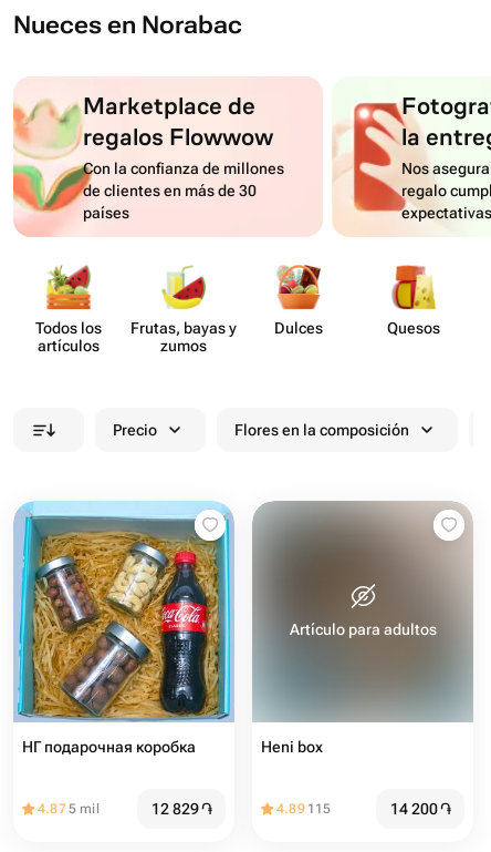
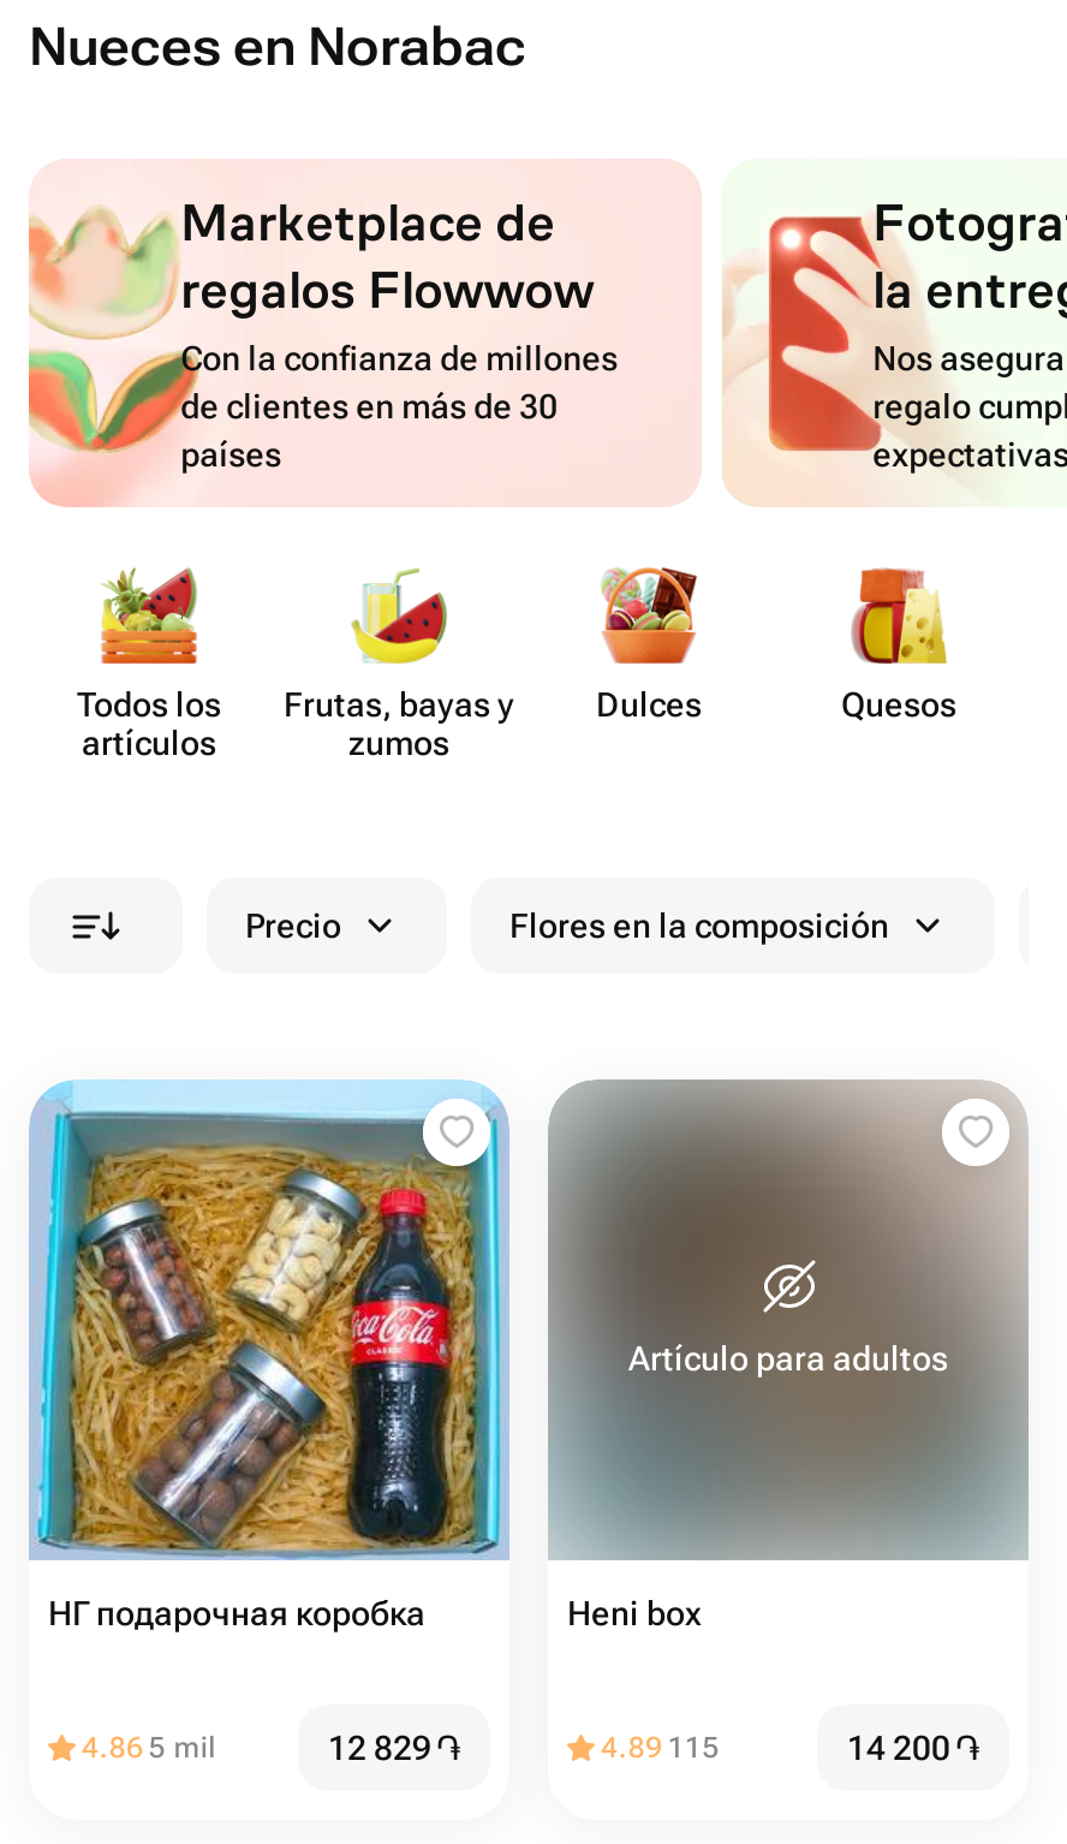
[38,801,99,817] 4.87 5 mil -> [82,1731,216,1765] 4.86 5 mil

